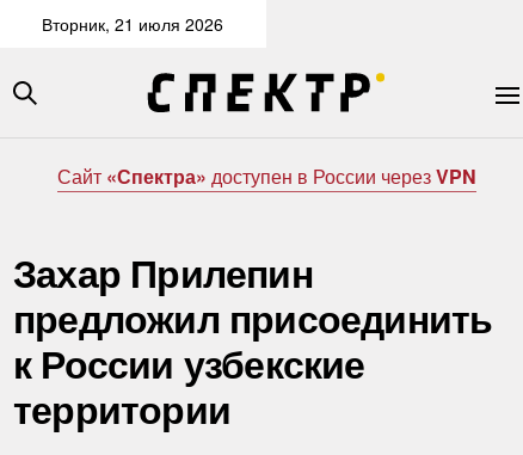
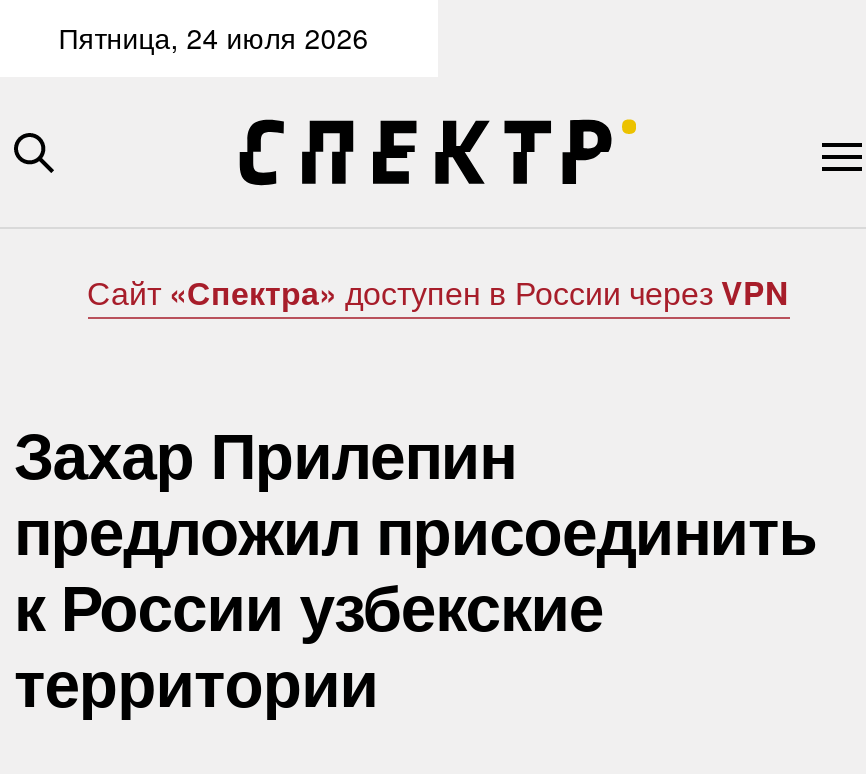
[42,12,223,36] Вторник, 21 июля 2026 -> [58,17,368,57] Пятница, 24 июля 2026

